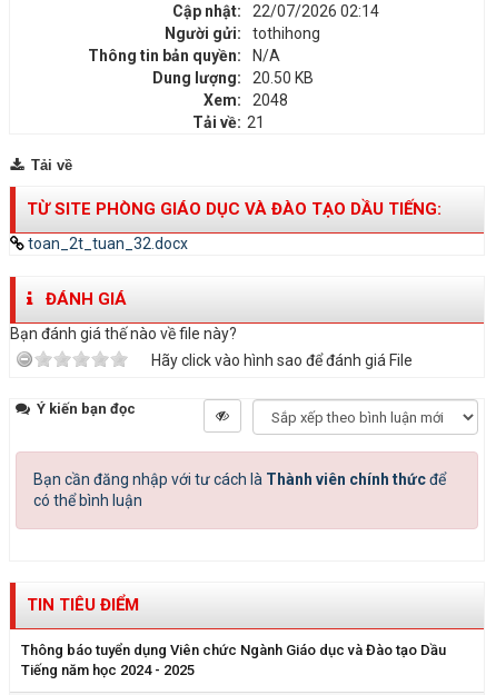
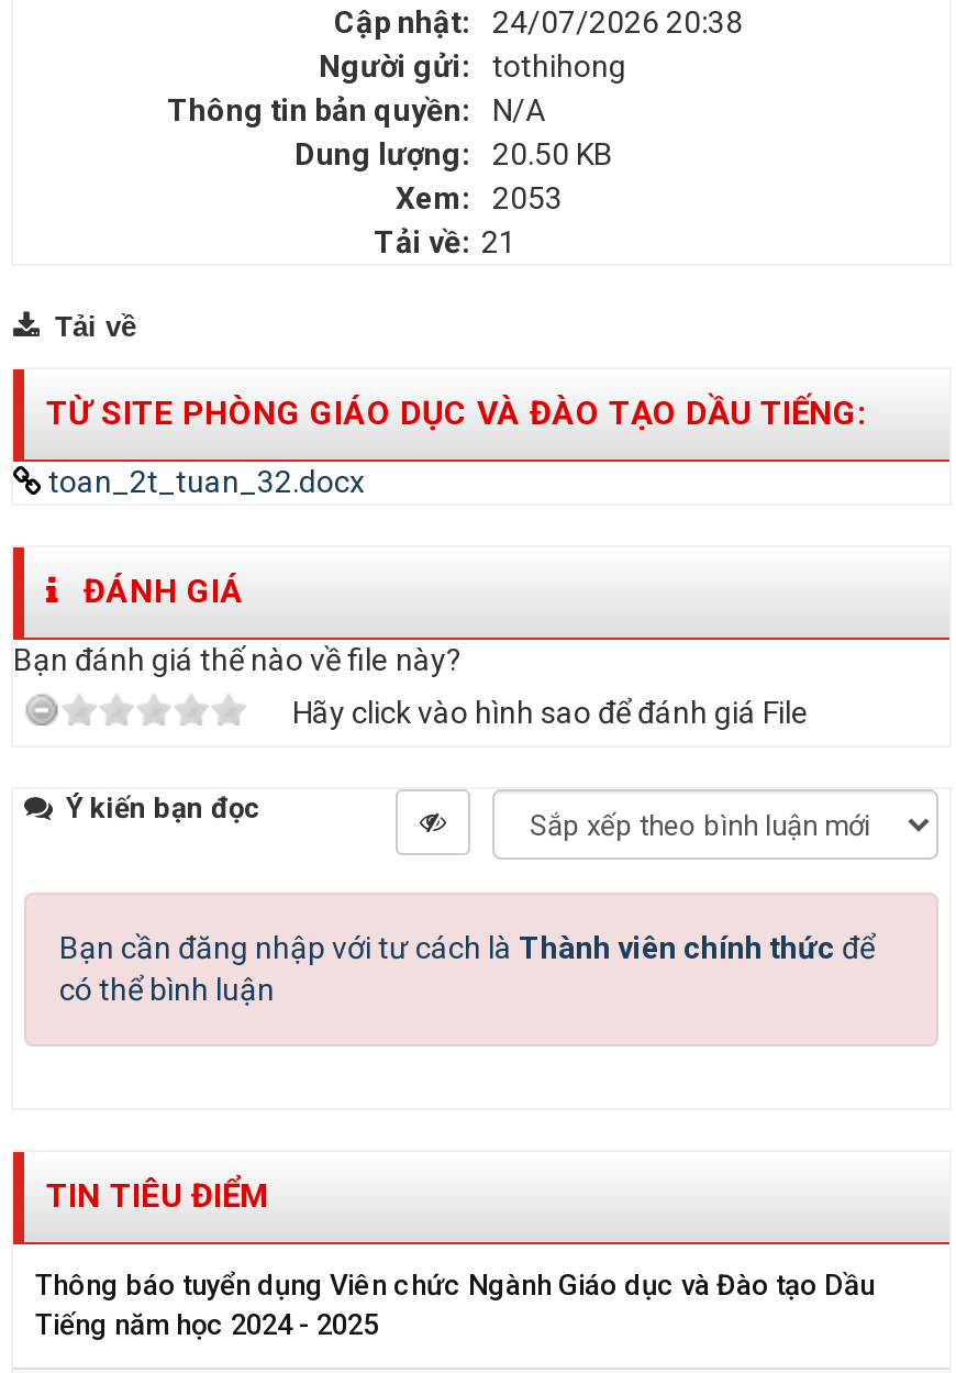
[172,2,379,20] Cập nhật: 22/07/2026 02:14 -> [334,5,743,40] Cập nhật: 24/07/2026 20:38
[204,91,288,109] Xem: 2048 -> [396,181,563,216] Xem: 2053

